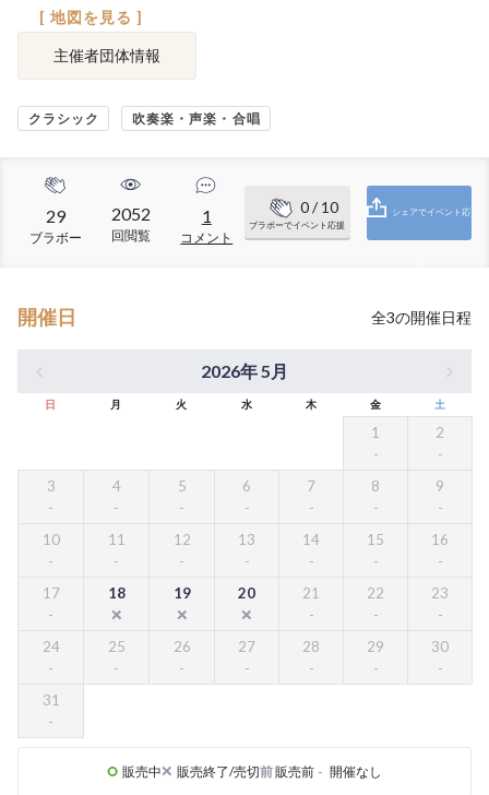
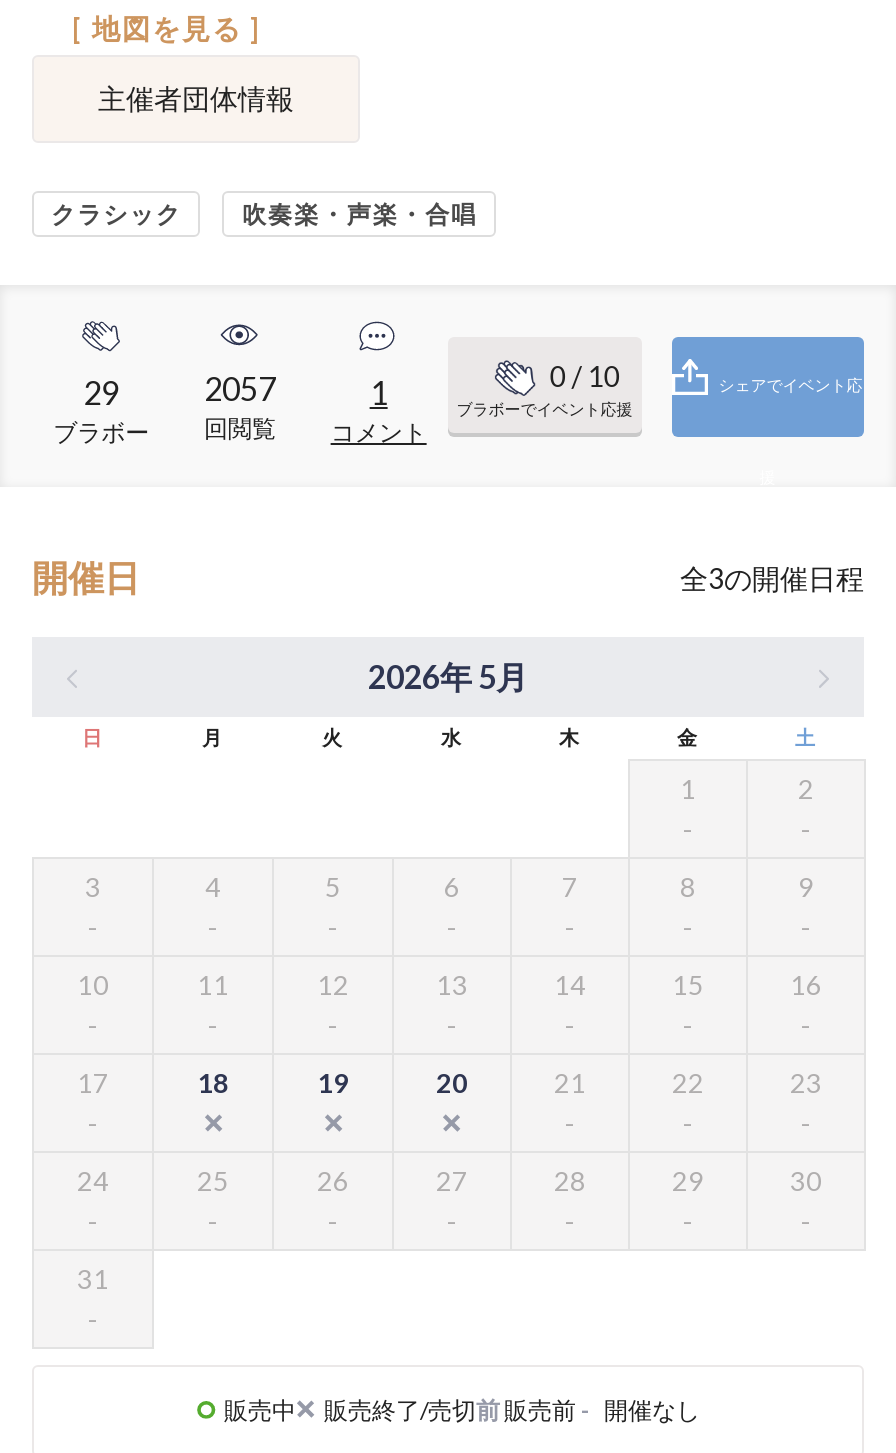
[111,203,151,224] 2052 -> [204,369,276,407] 2057

